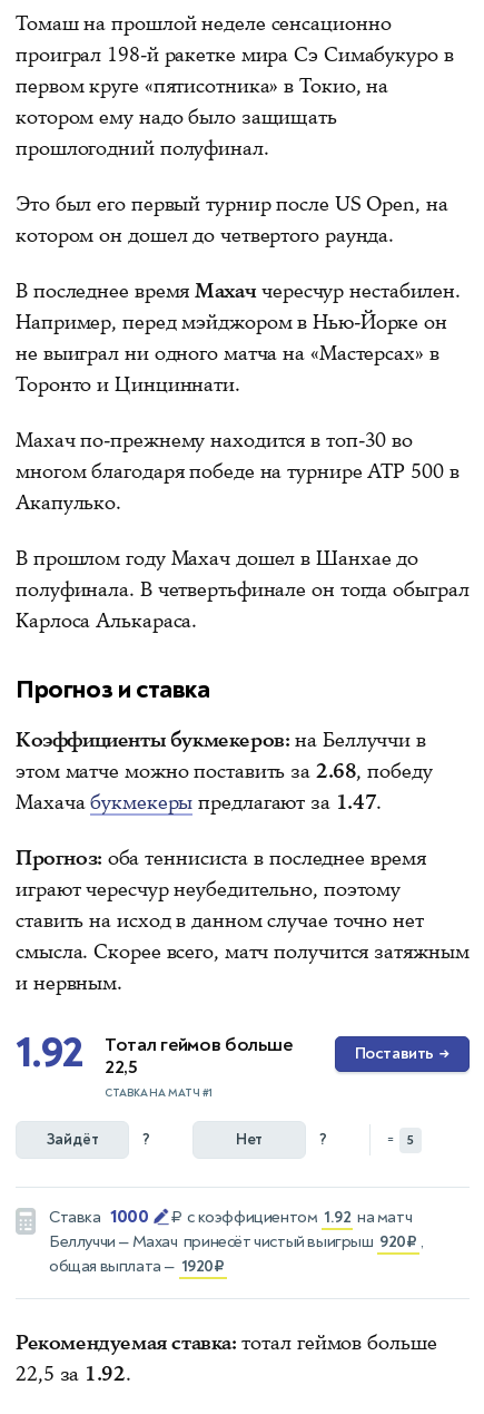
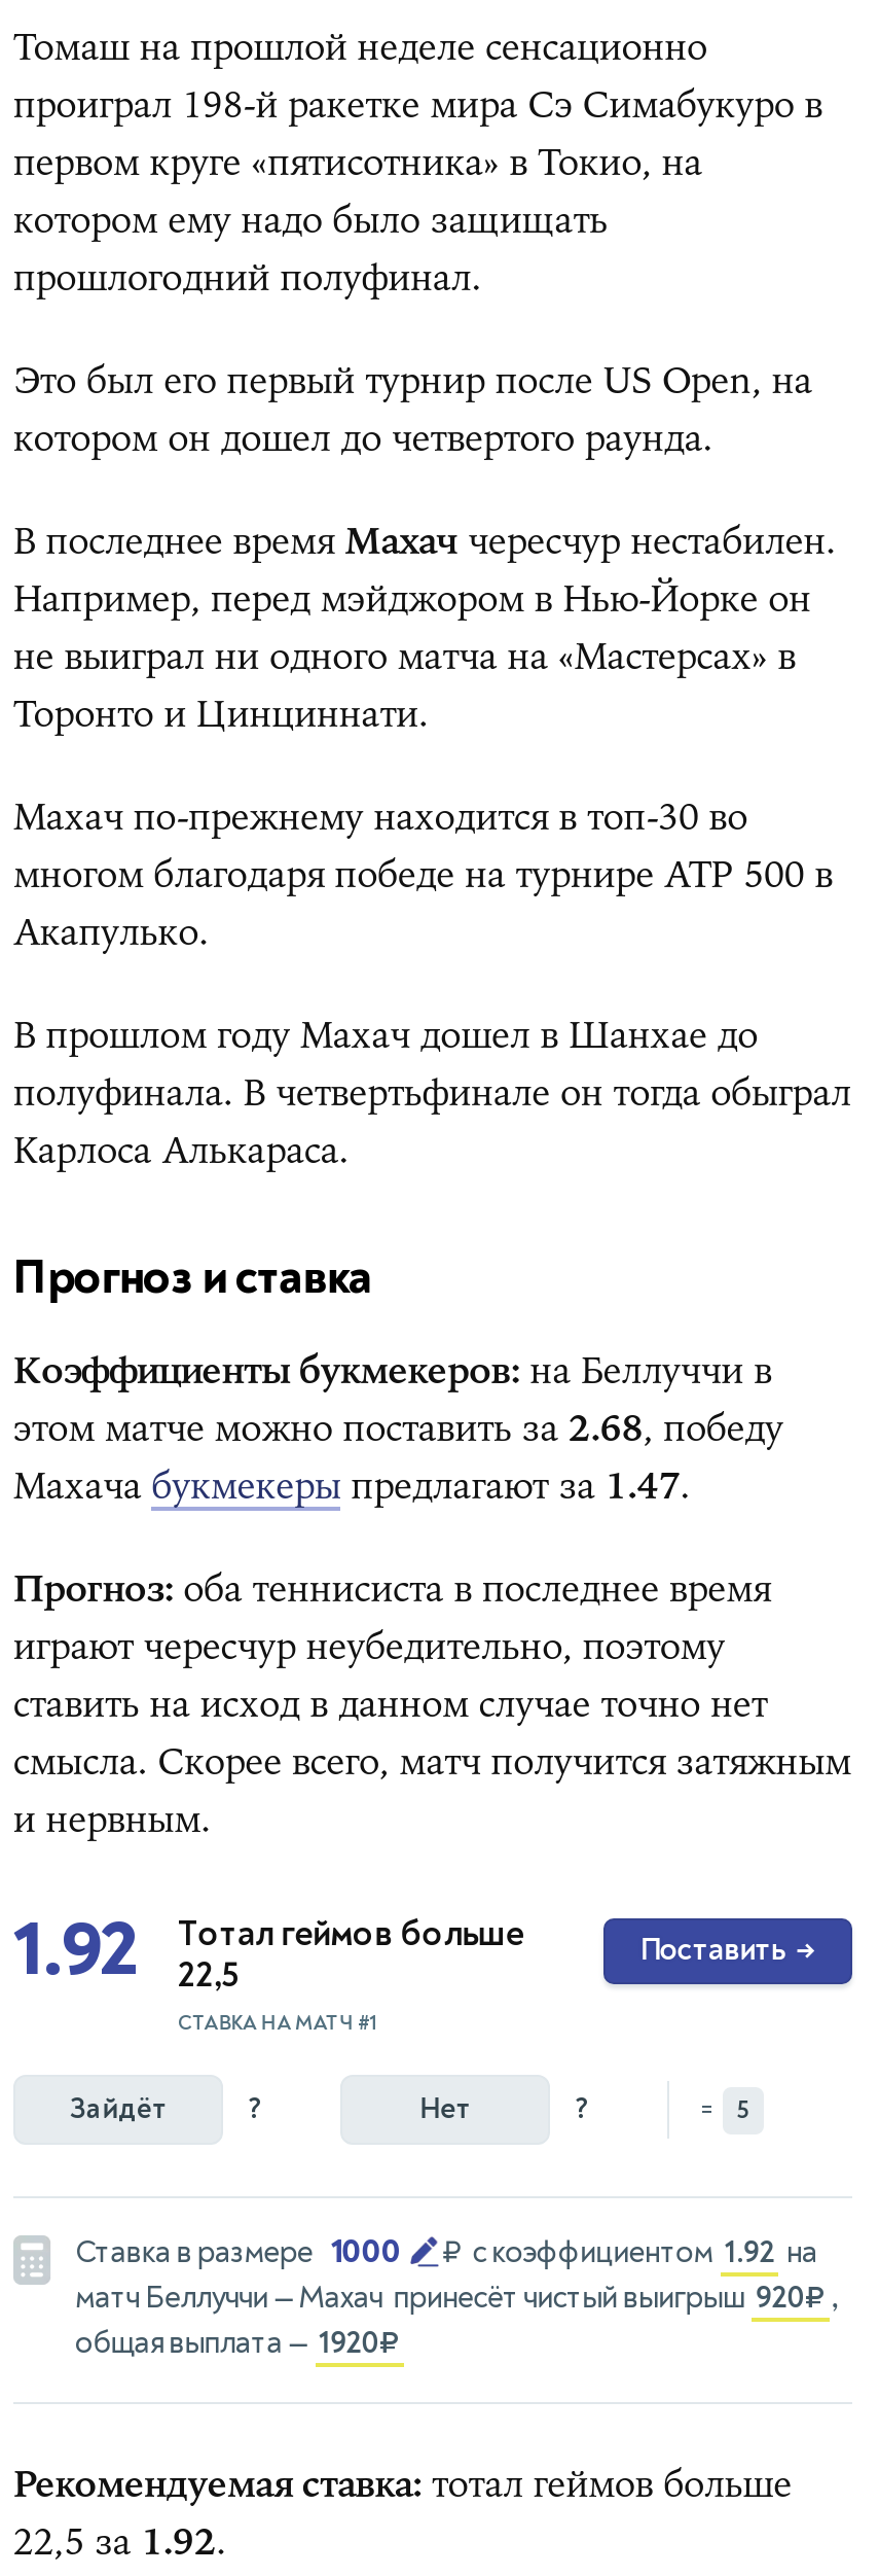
[49,1206,423,1253] Ставка 1000 | ₽ с коэффициентом 1.92 на матч | Беллуччи — Махач принесёт чистый выигрыш 920₽ , -> [75,2231,836,2318] Ставка в размере 1000 | ₽ с коэффициентом 1.92 на | матч Беллуччи — Махач принесёт чистый выигрыш 920₽ ,

